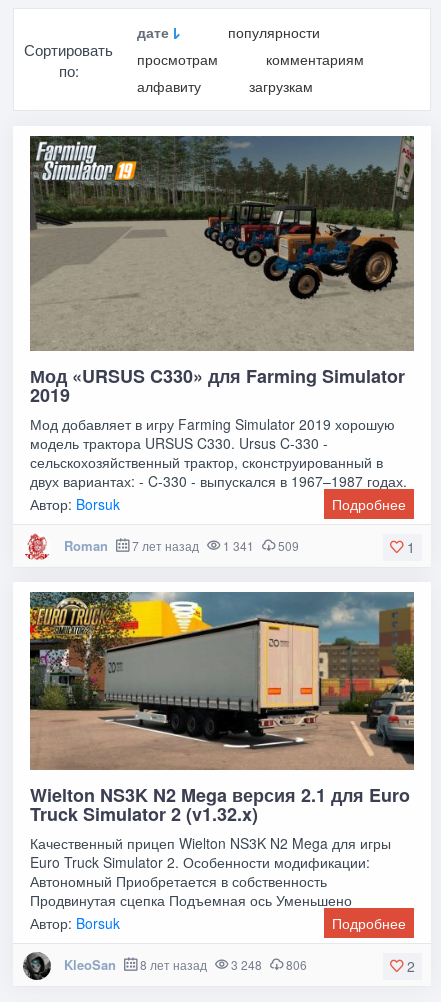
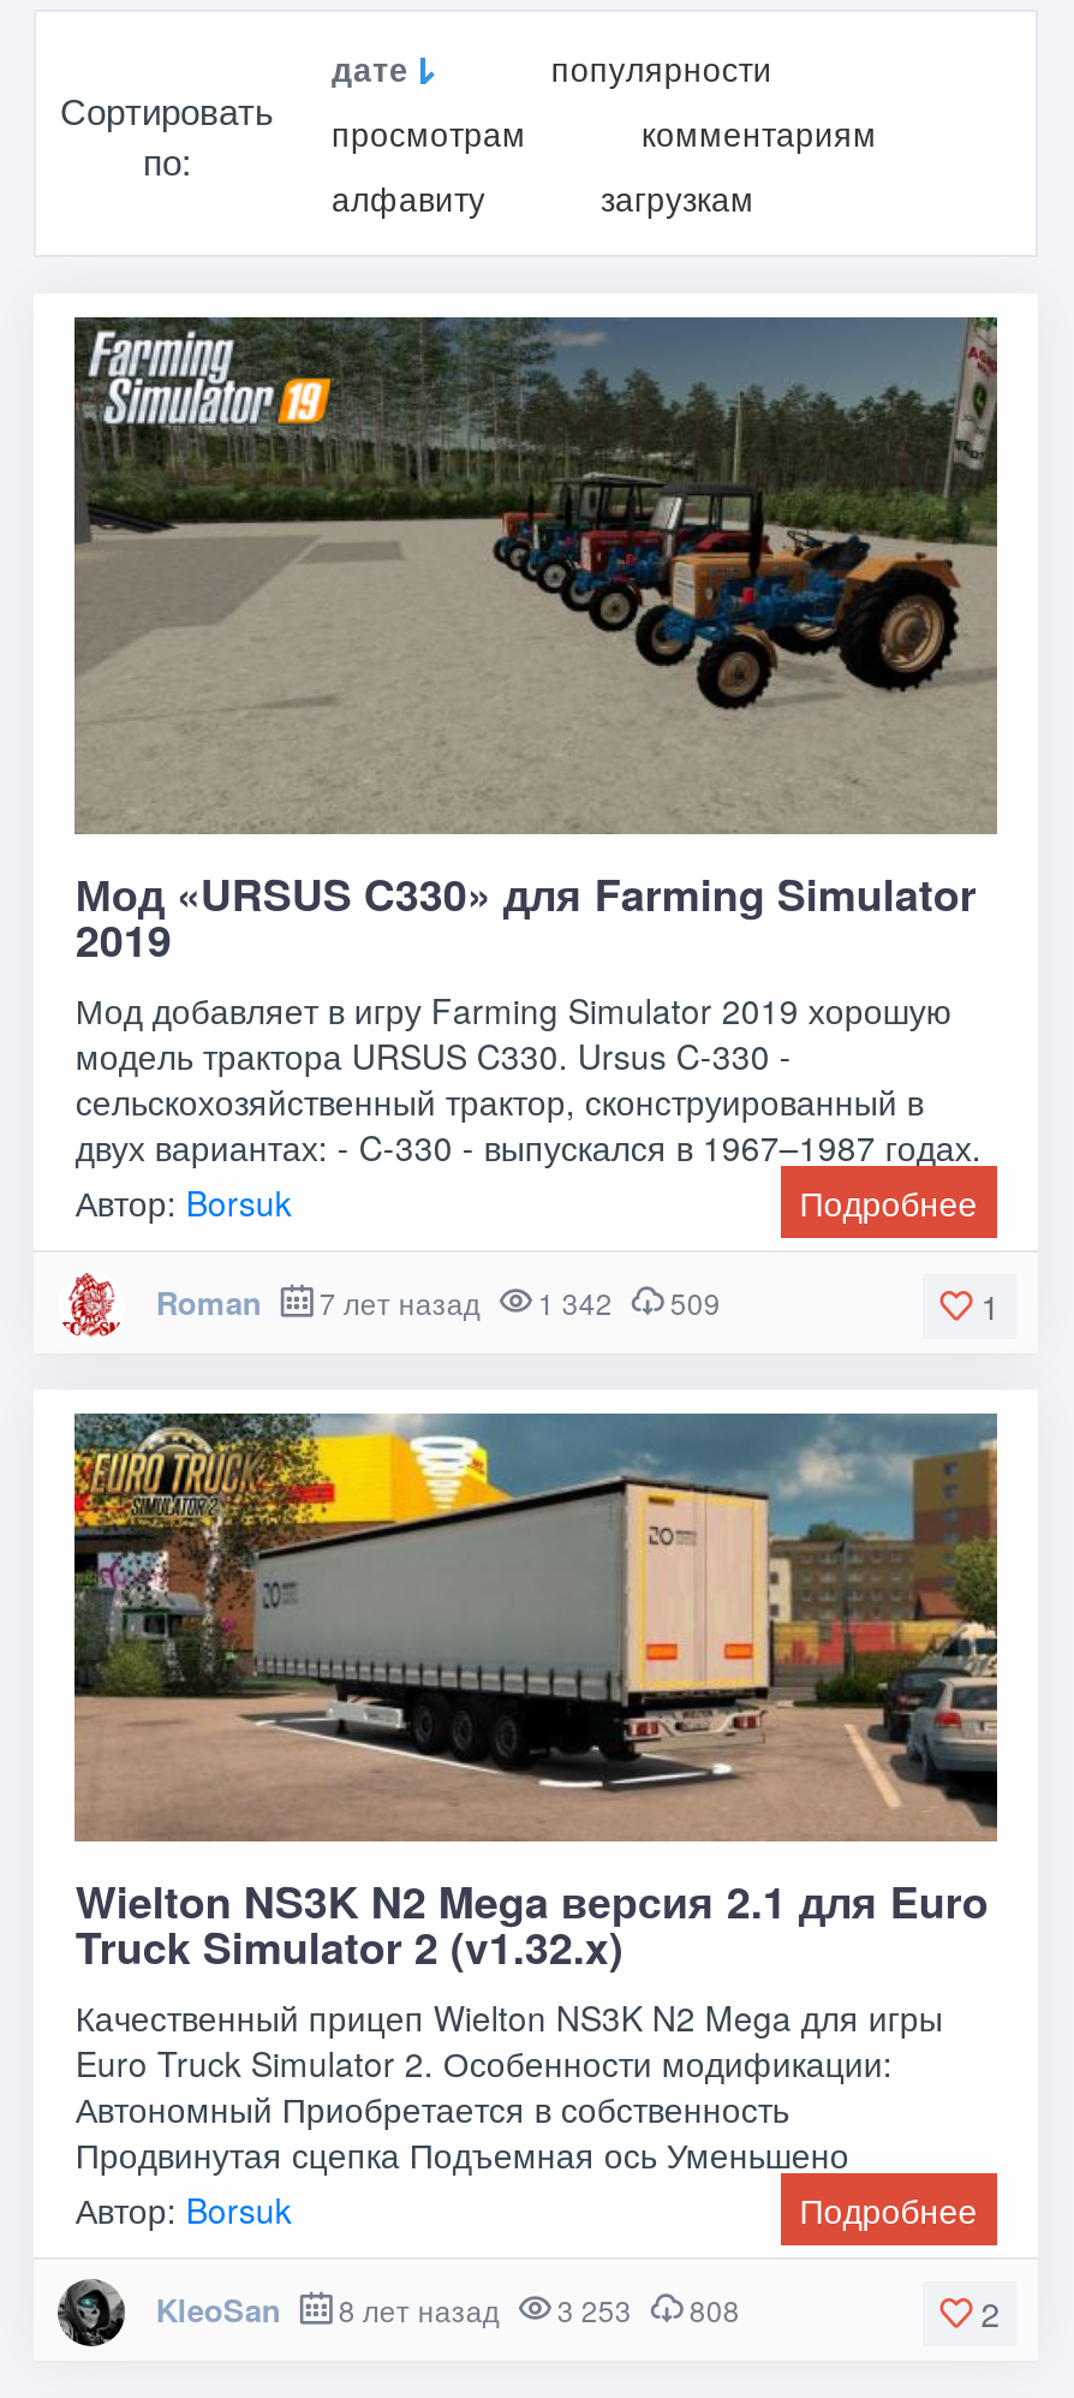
[64,536,299,555] Roman 7 лет назад 1 341 509 -> [156,1279,720,1325] Roman 7 лет назад 1 342 509
[228,956,262,973] 3 248 -> [550,2290,631,2330] 3 253
[283,956,307,973] 806 -> [682,2290,740,2330] 808

